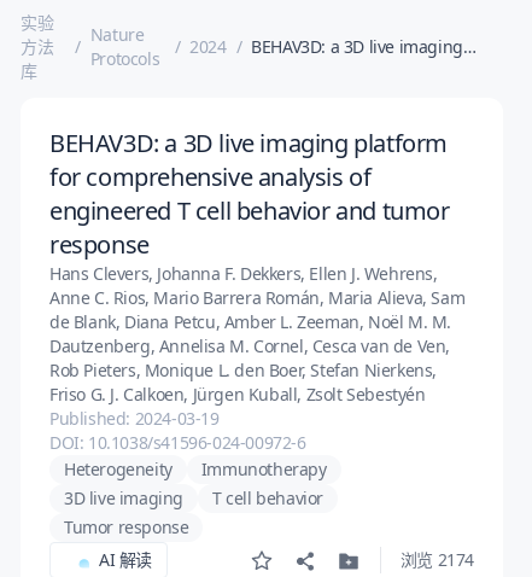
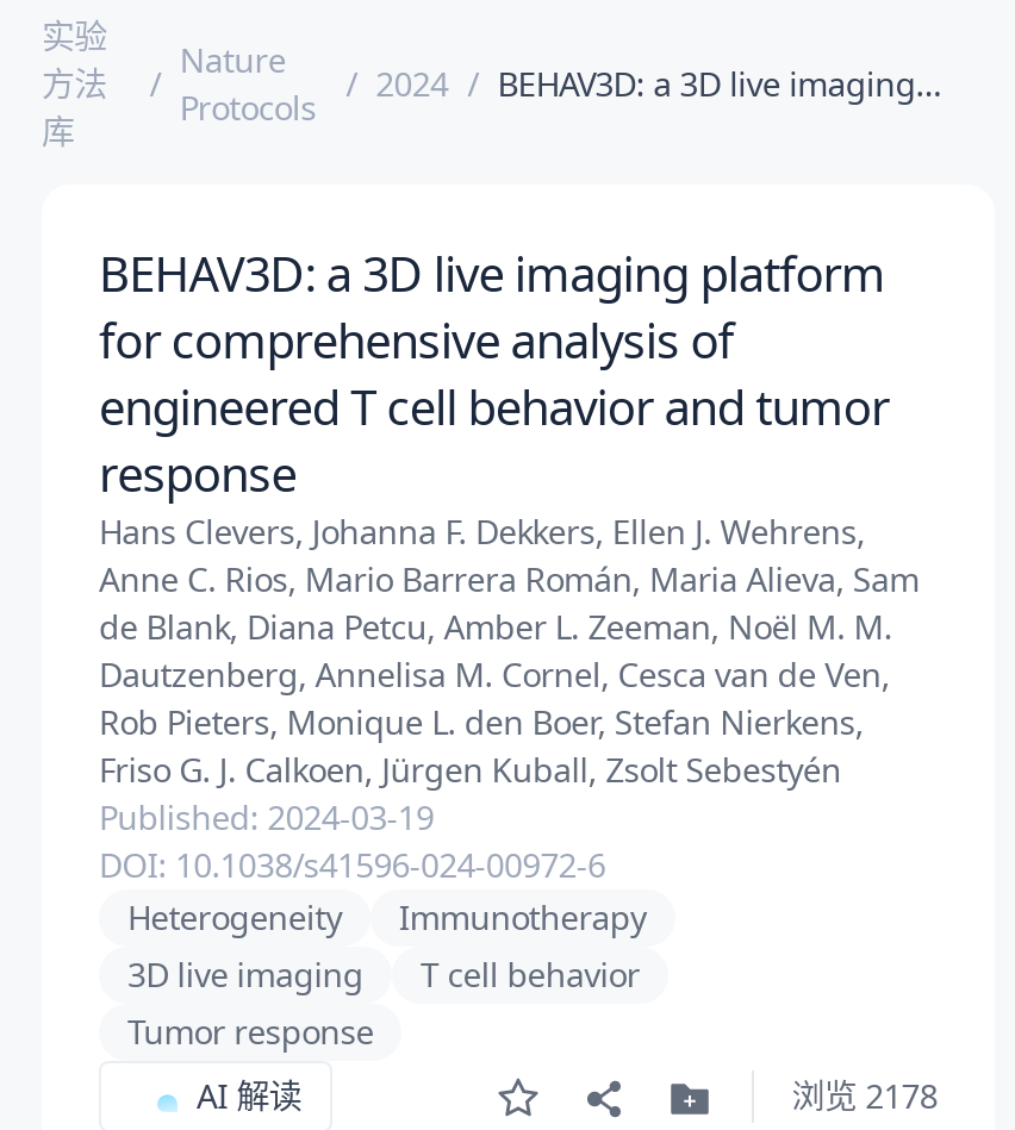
[400,548,474,571] 浏览 2174 -> [792,1073,938,1118] 浏览 2178

